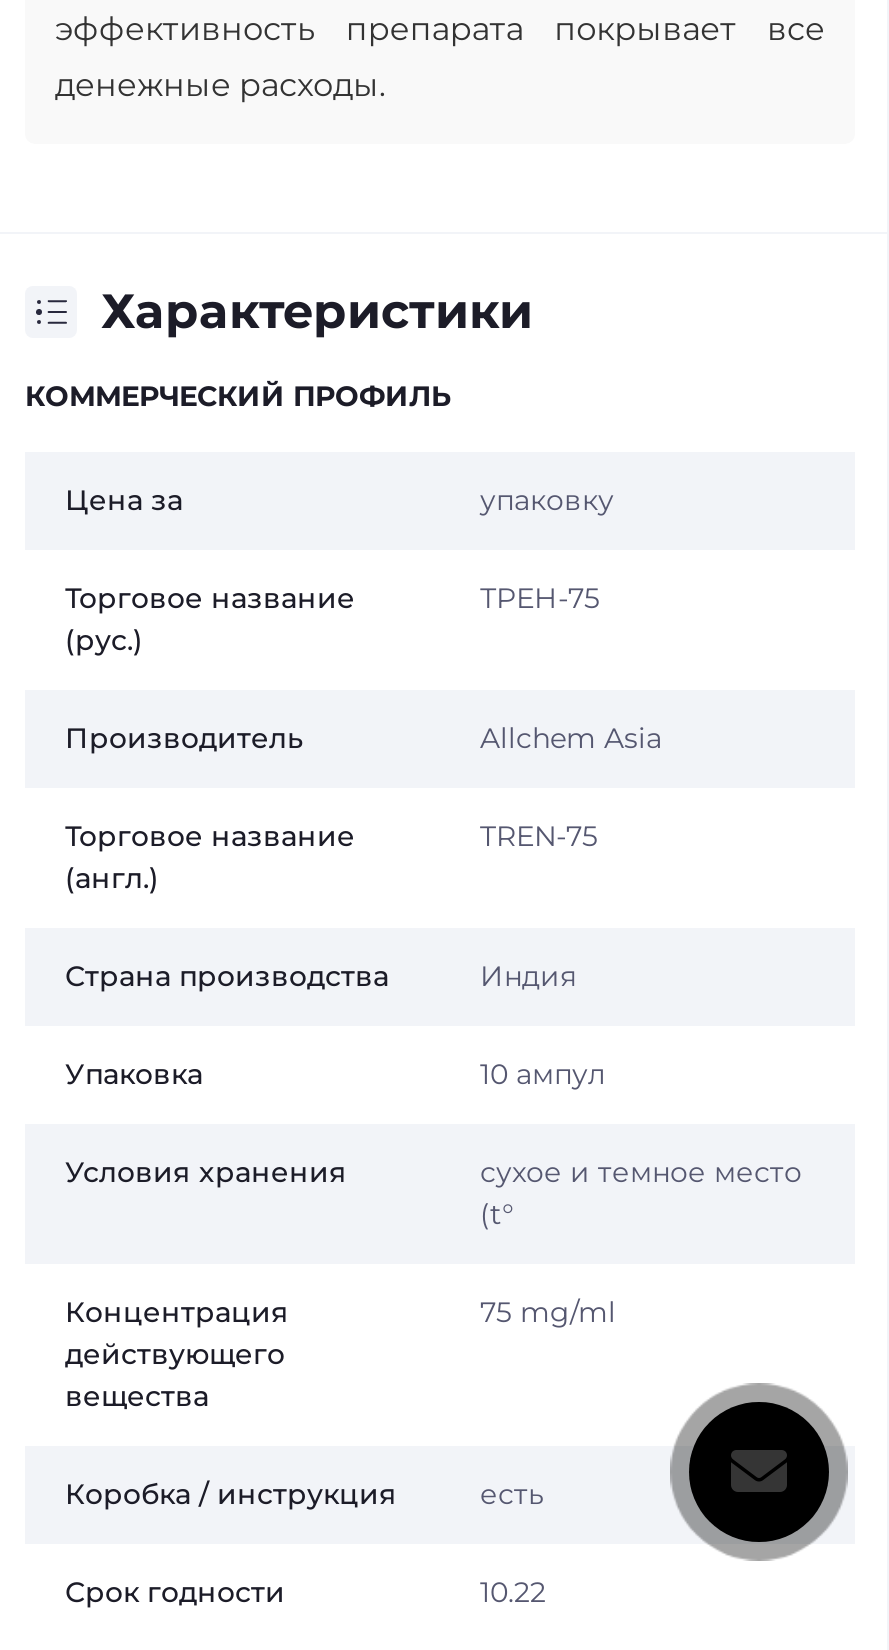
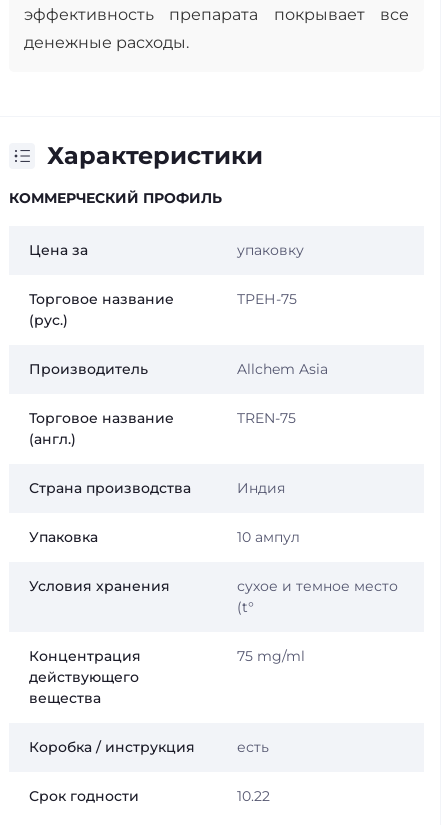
[669,1382,849,1562] [image] -> none

